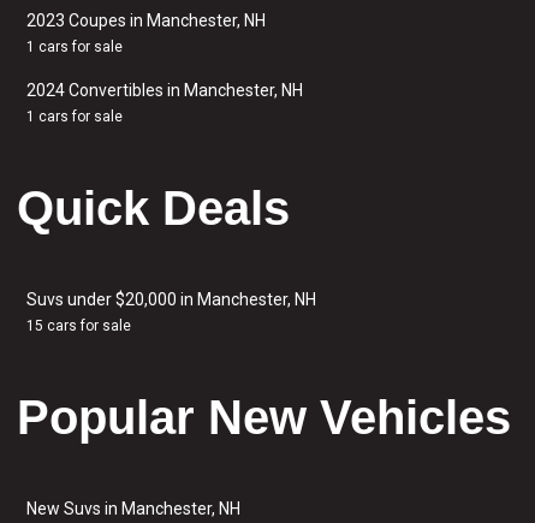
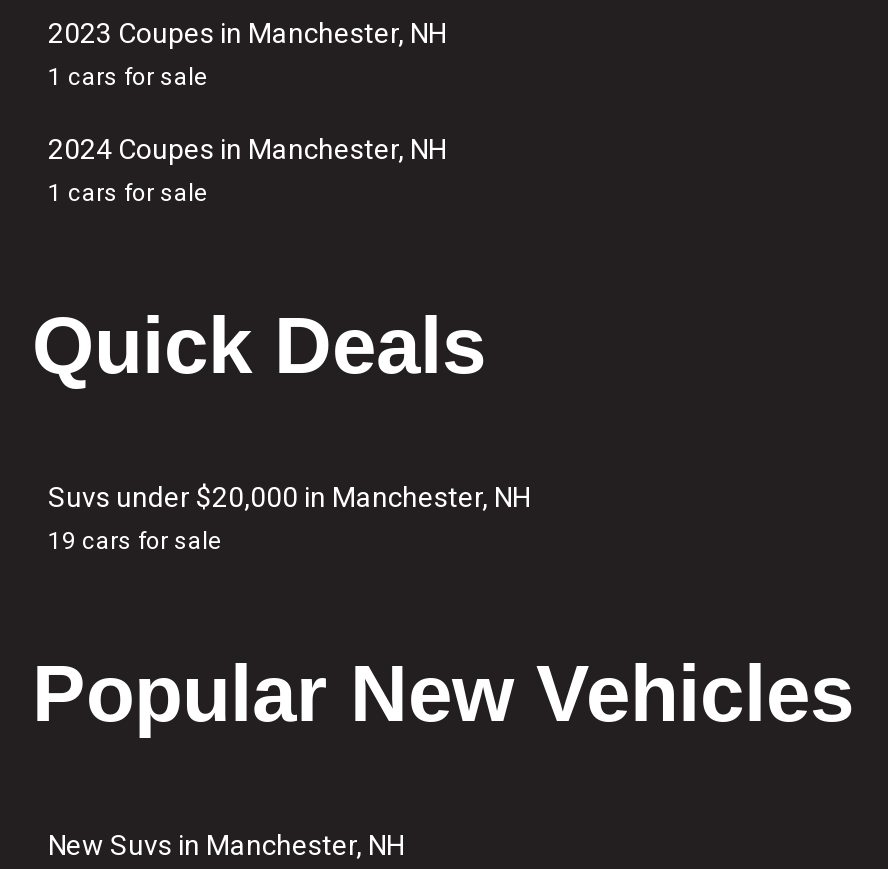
[26,81,303,100] 2024 Convertibles in Manchester, NH -> [48,133,446,165] 2024 Coupes in Manchester, NH
[26,317,131,334] 15 cars for sale -> [48,527,222,555] 19 cars for sale

